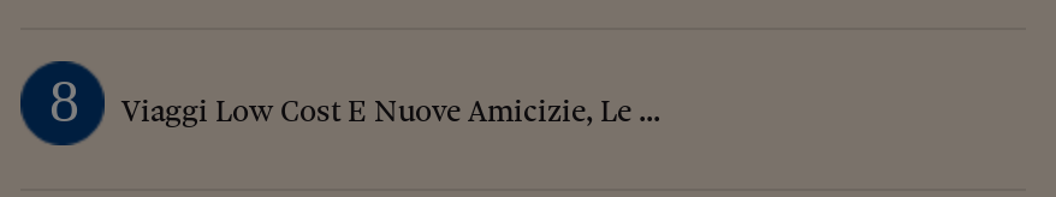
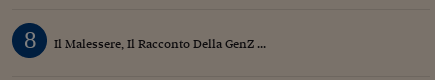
[49,67,660,132] 8 Viaggi Low Cost E Nuove Amicizie, Le ... -> [24,25,266,52] 8 Il Malessere, Il Racconto Della GenZ ...

